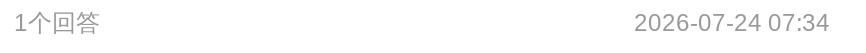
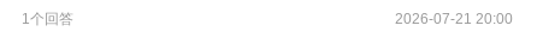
[634,9,830,37] 2026-07-24 07:34 -> [395,11,513,27] 2026-07-21 20:00

